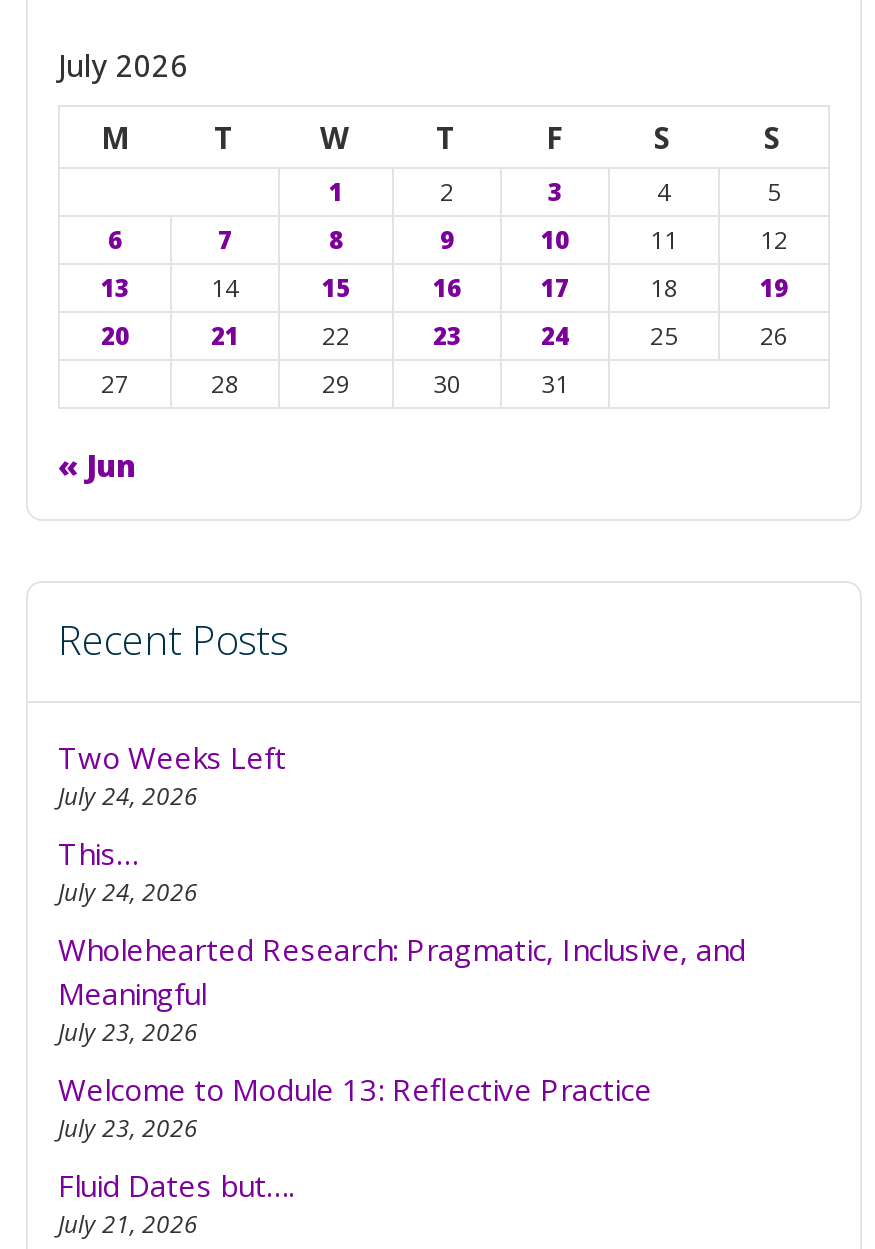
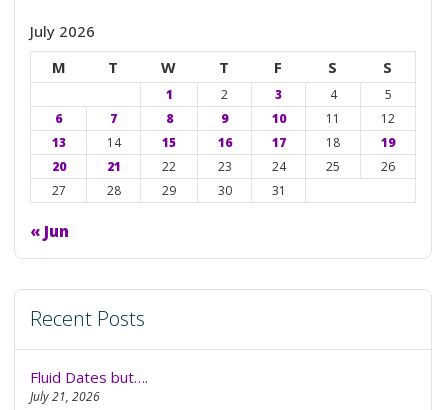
[58,736,746,1144] Two Weeks Left | July 24, 2026 | This… | July 24, 2026 | Wholehearted Research: Pragmatic, Inclusive, and | Meaningful | July 23, 2026 | Welcome to Module 13: Reflective Practice | July 23, 2026 -> none

